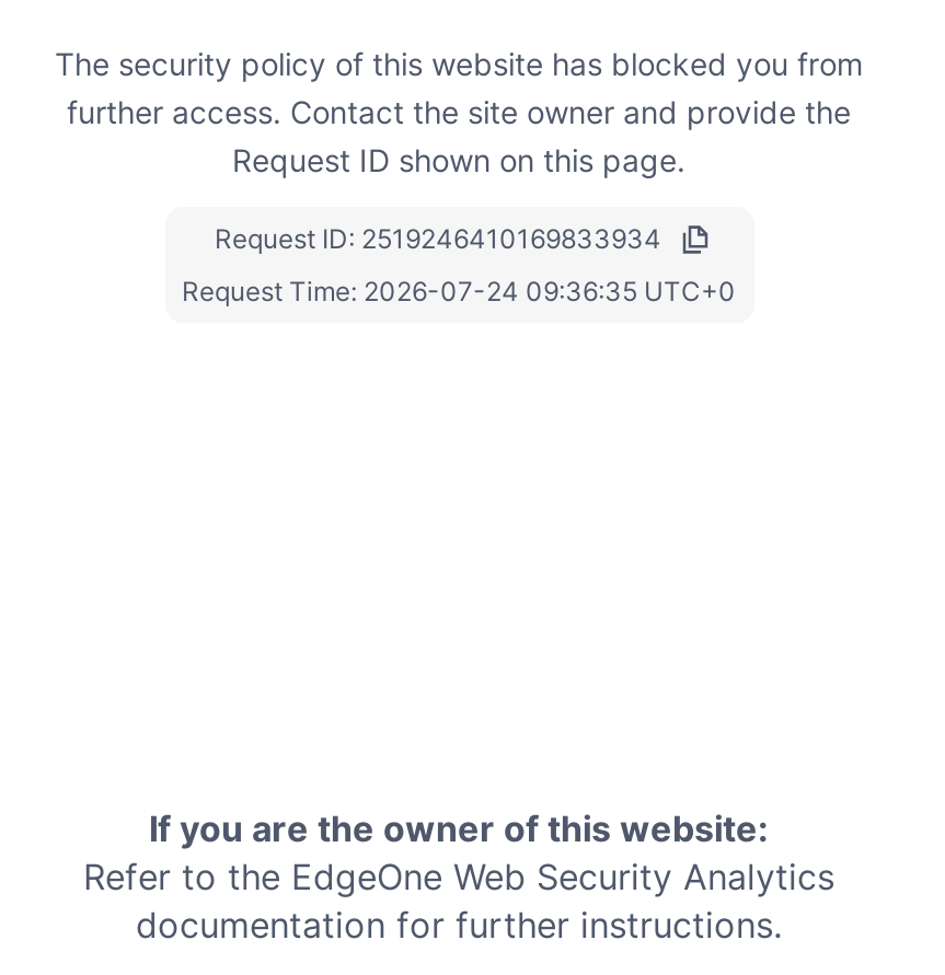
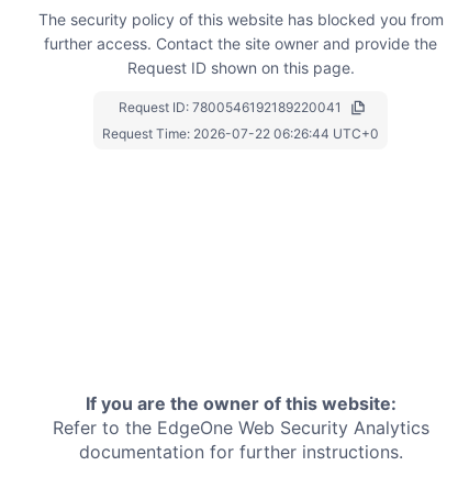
[215,221,661,254] Request ID: 2519246410169833934 -> [119,98,342,115] Request ID: 7800546192189220041
[182,274,736,307] Request Time: 2026-07-24 09:36:35 UTC+0 -> [102,125,379,141] Request Time: 2026-07-22 06:26:44 UTC+0

